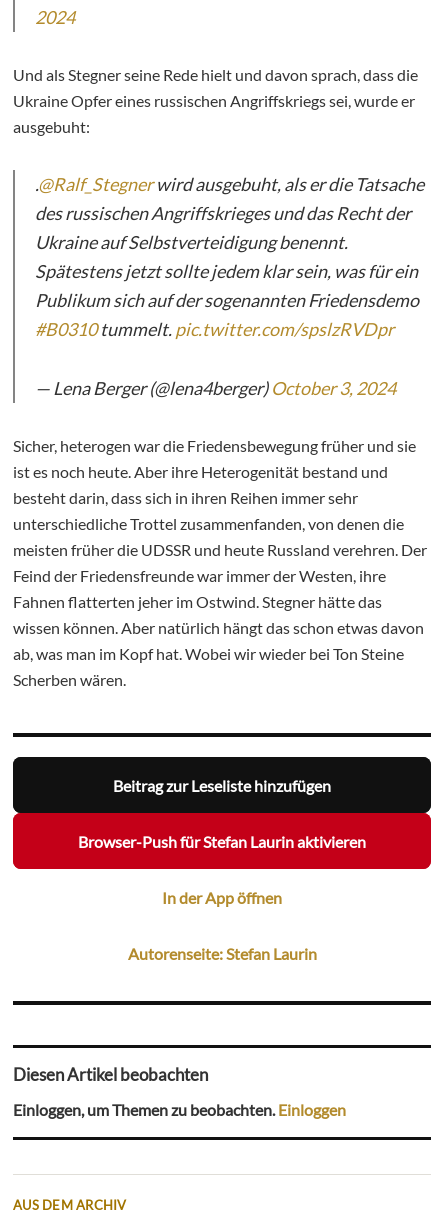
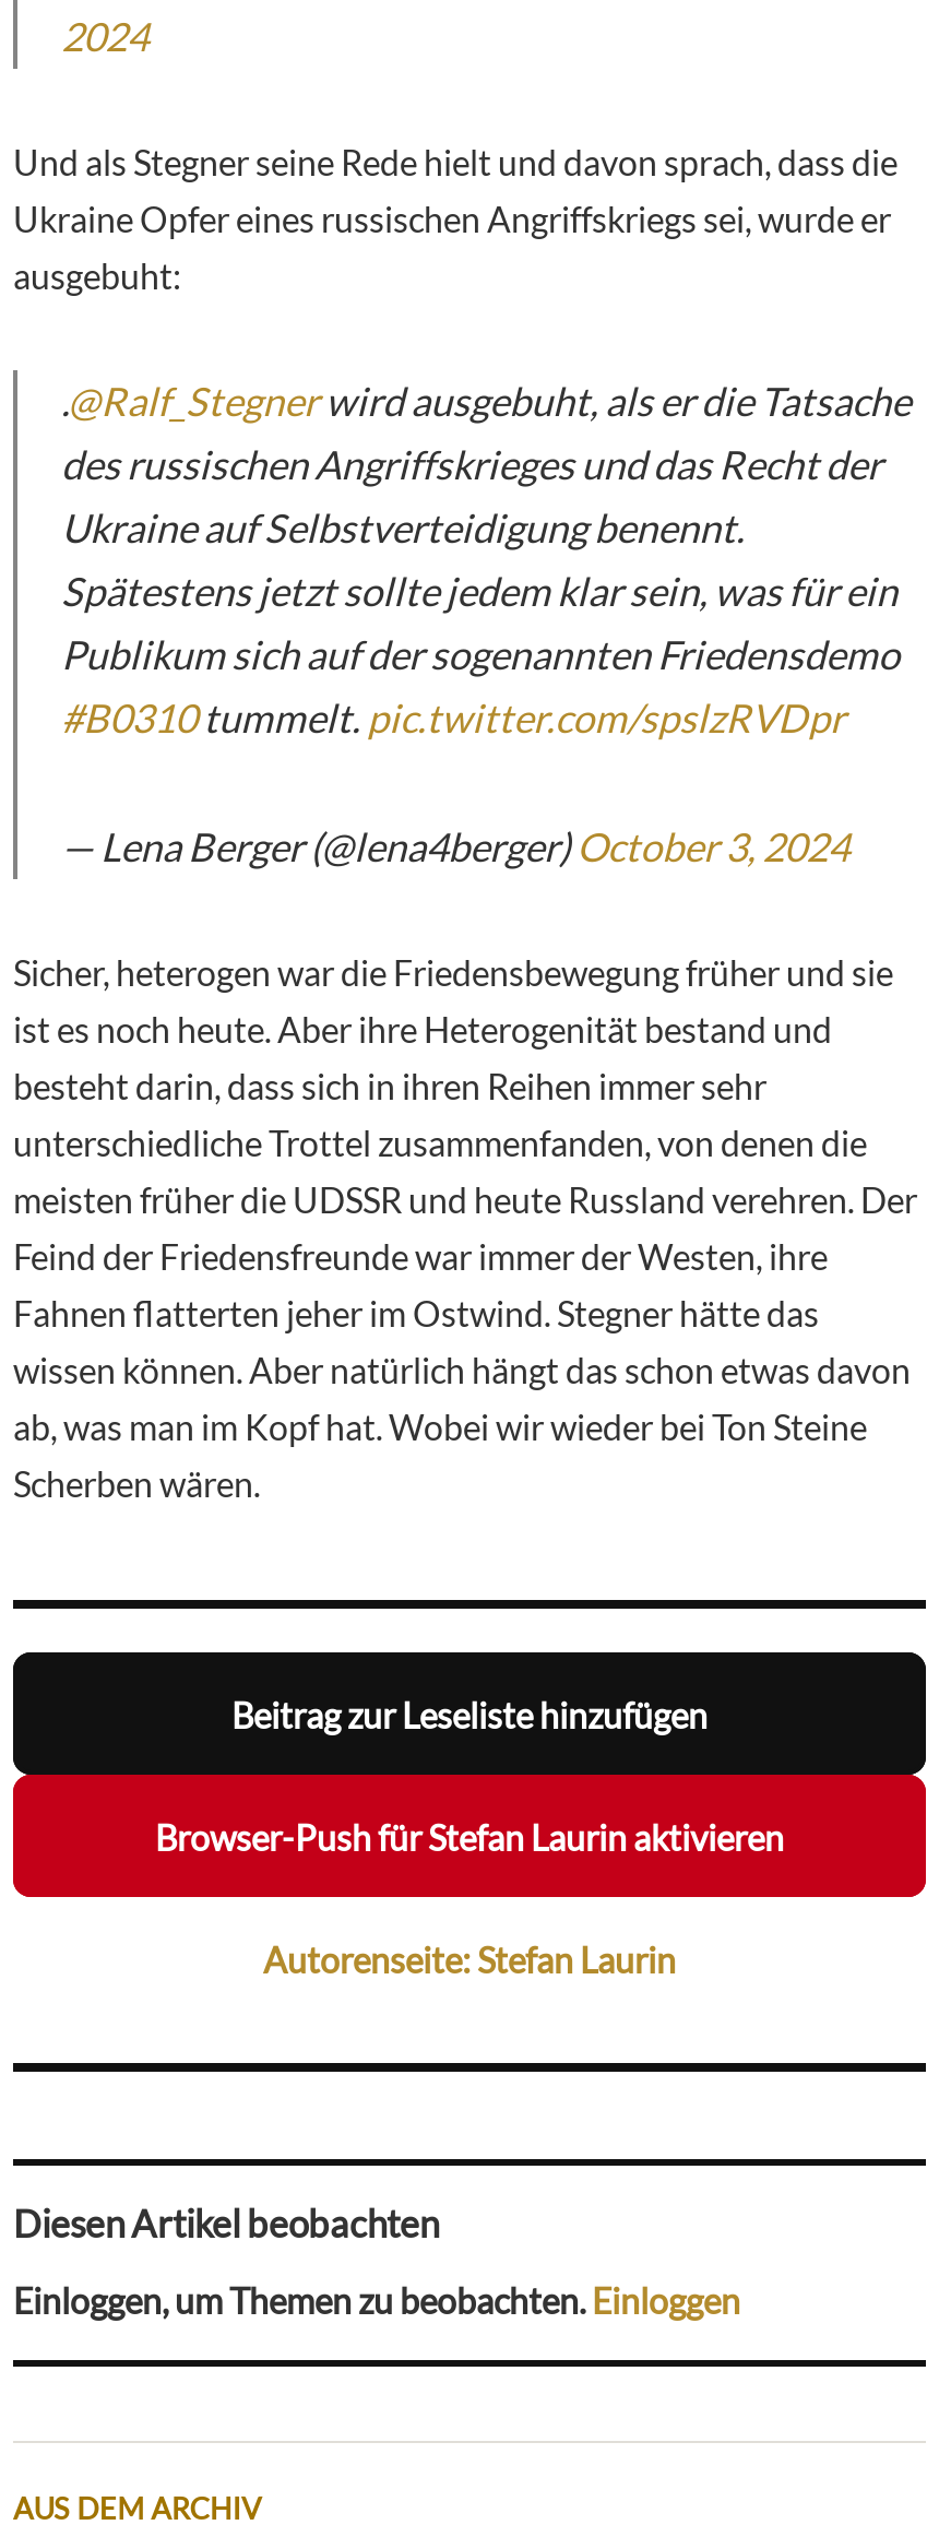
[162,887,282,906] In der App öffnen -> none

